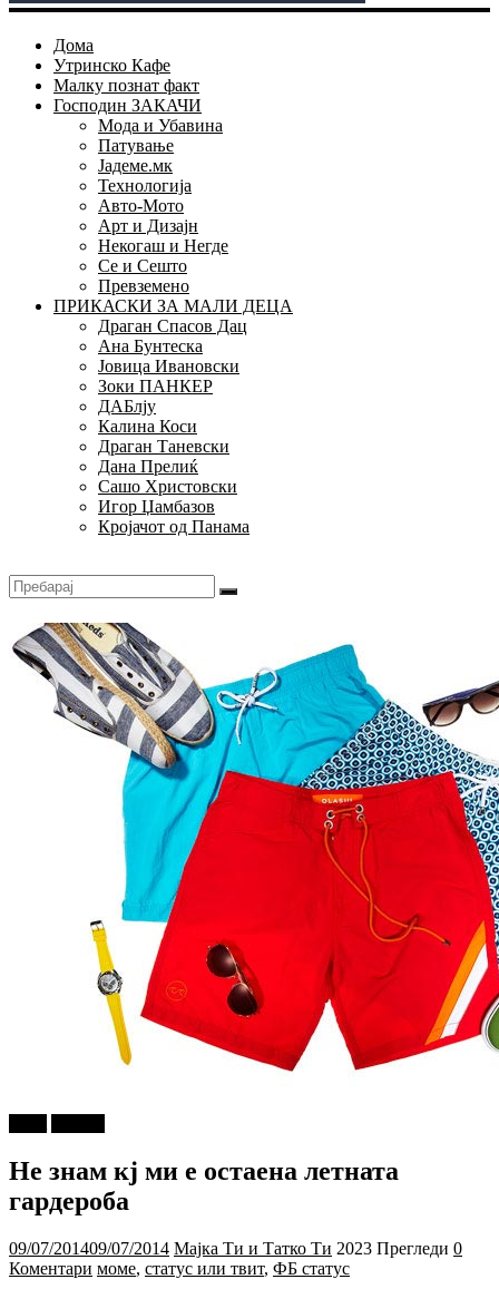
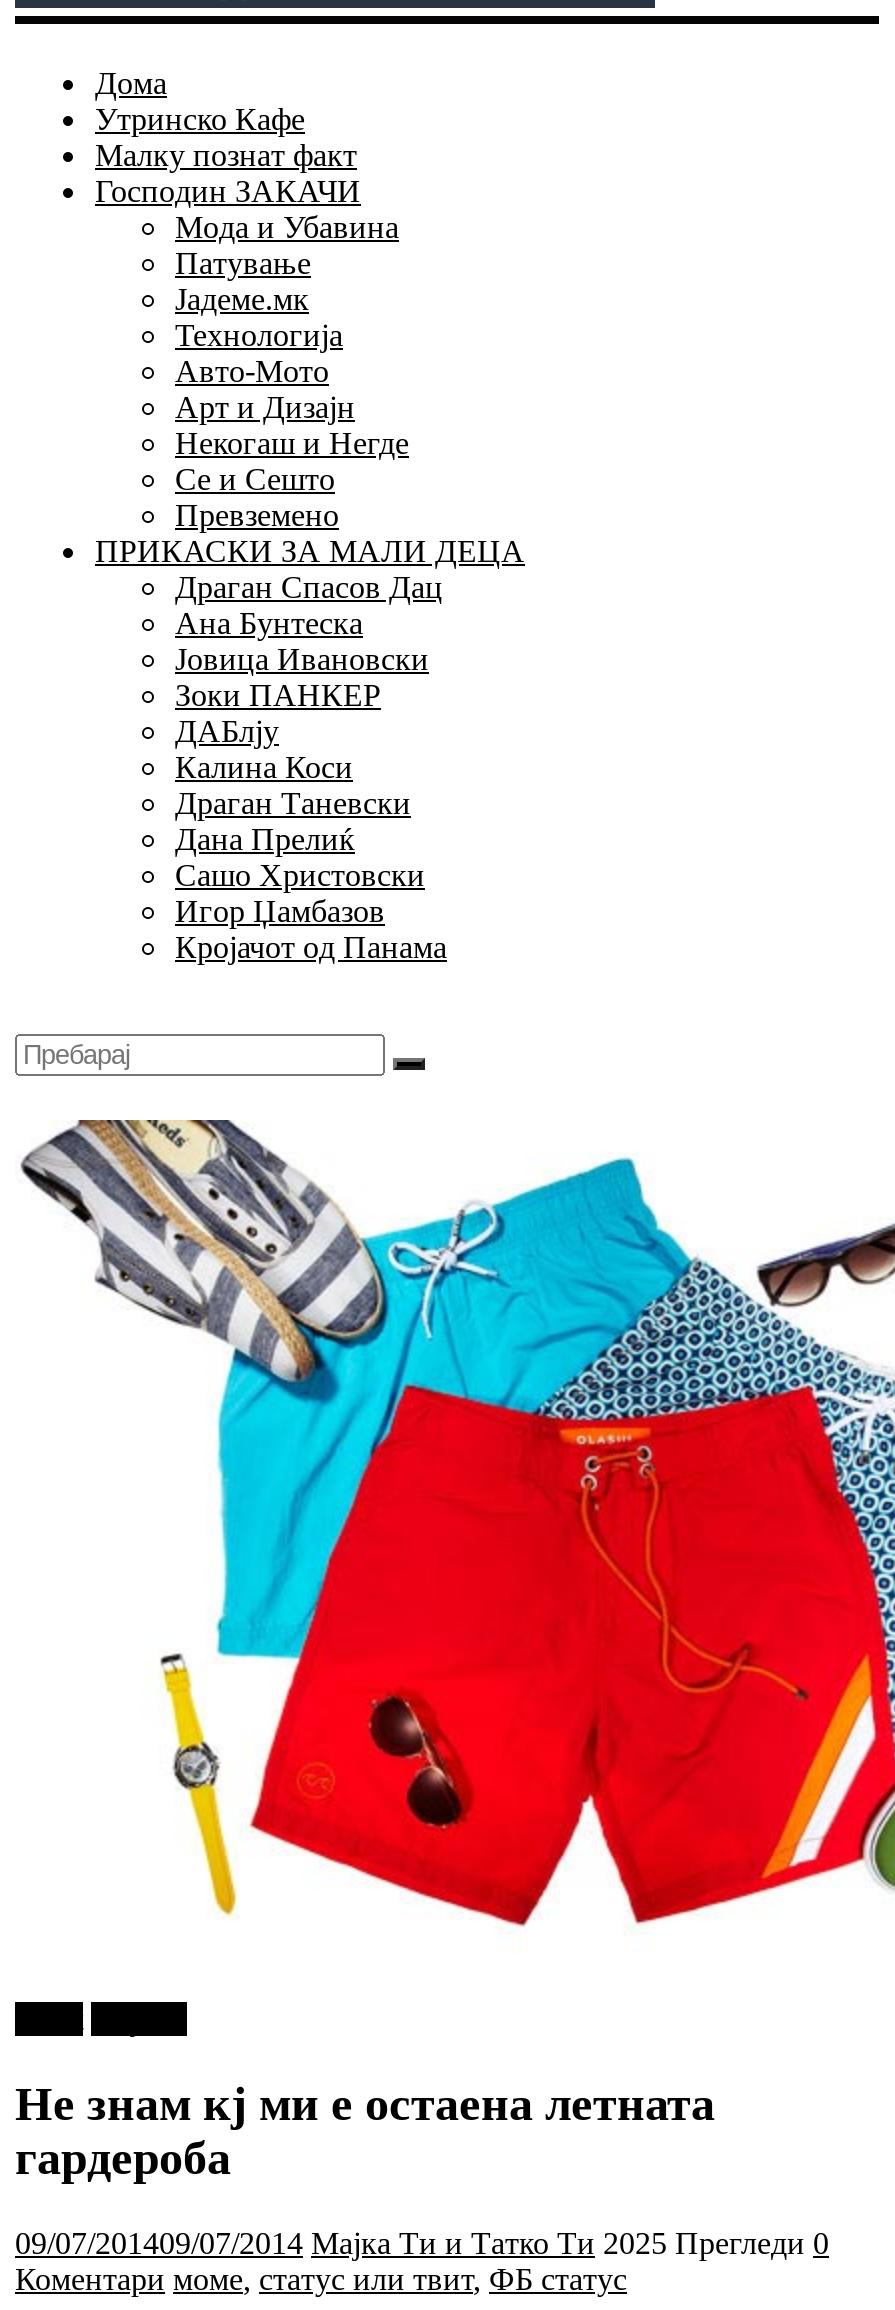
[9,1238,462,1257] 09/07/201409/07/2014 Мајка Ти и Татко Ти 2023 Прегледи 0 -> [15,2225,829,2259] 09/07/201409/07/2014 Мајка Ти и Татко Ти 2025 Прегледи 0

